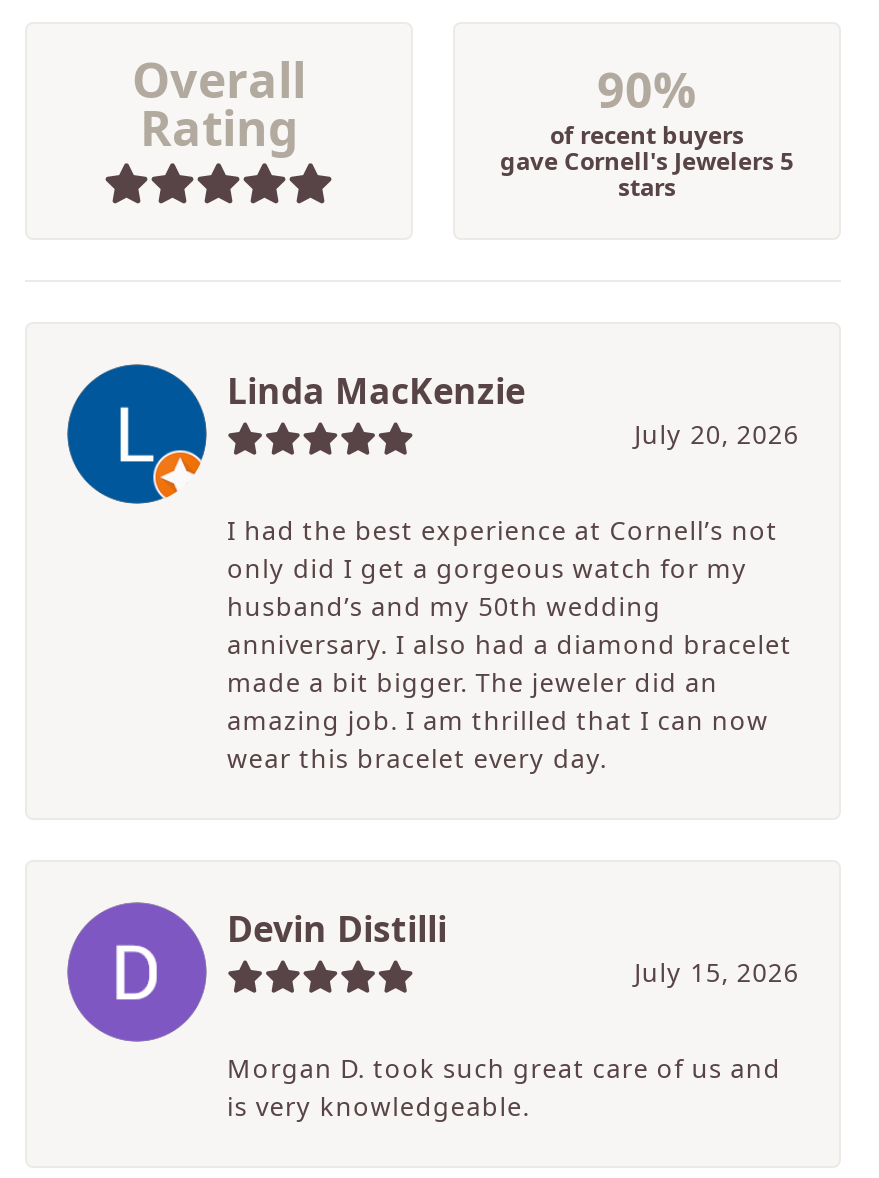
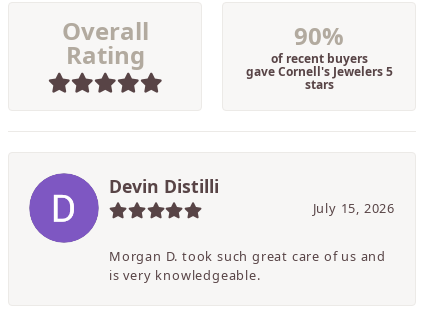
[65,362,799,777] [image] | Linda MacKenzie | July 20, 2026 | I had the best experience at Cornell’s not | only did I get a gorgeous watch for my | husband’s and my 50th wedding | anniversary. I also had a diamond bracelet | made a bit bigger. The jeweler did an | amazing job. I am thrilled that I can now | wear this bracelet every day. -> none

